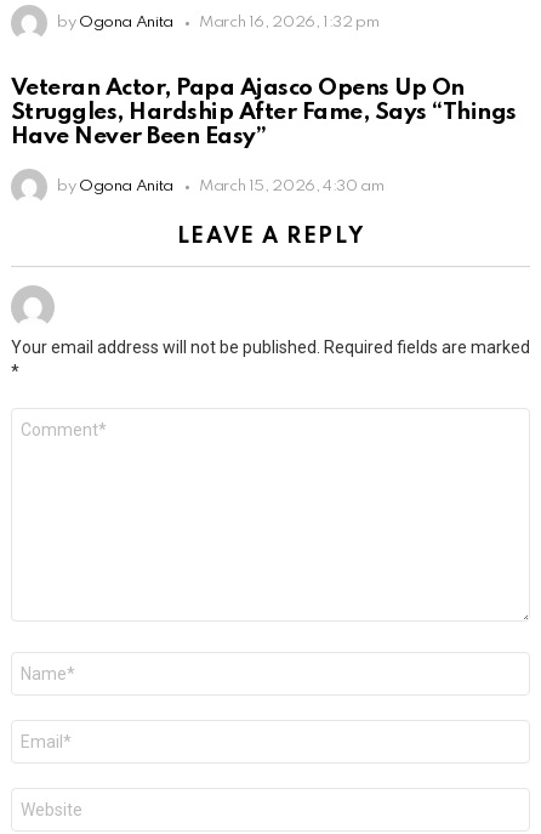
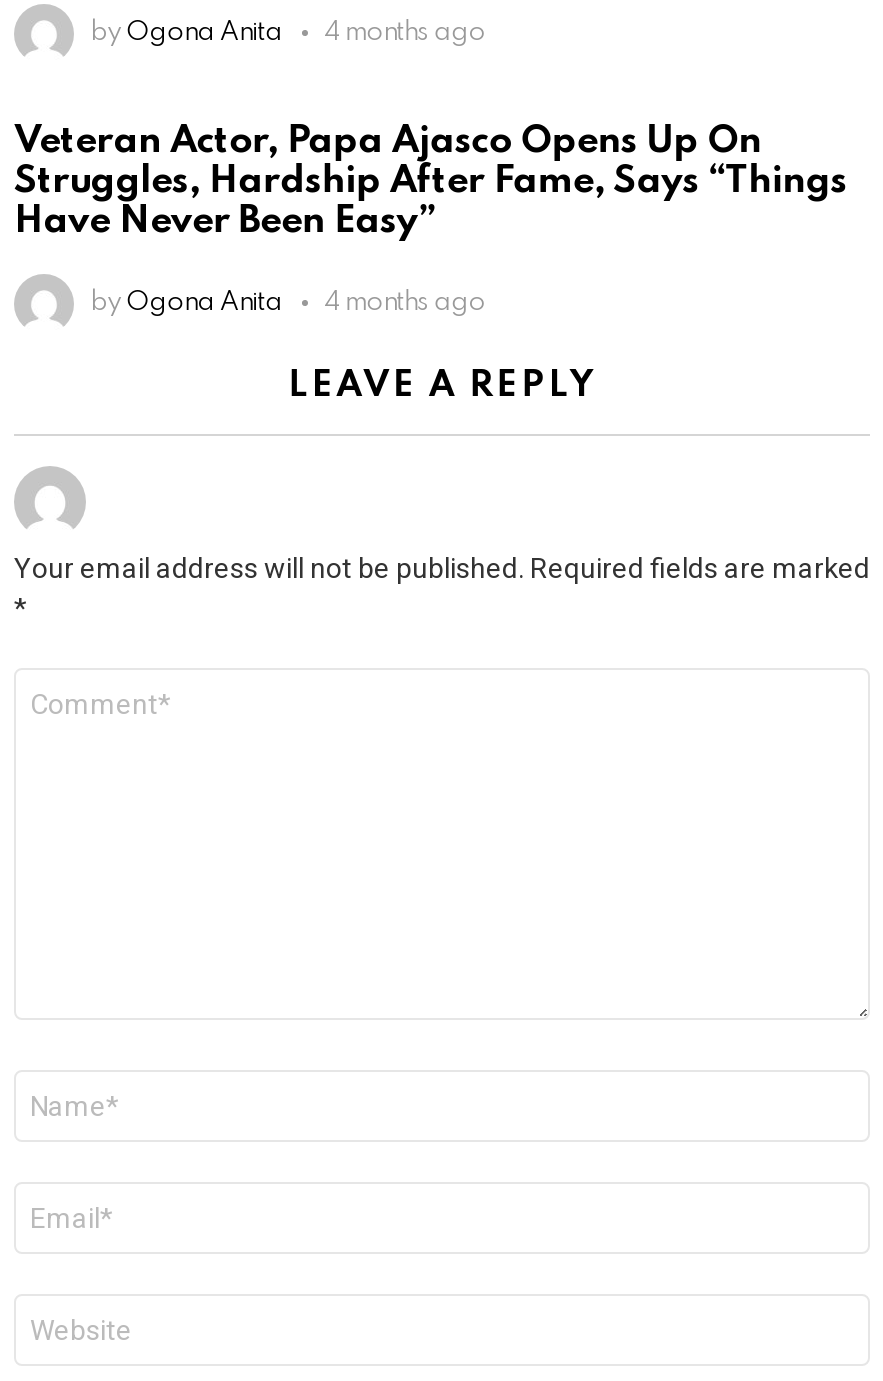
[57,15,379,31] by Ogona Anita March 16, 2026, 1:32 pm -> [90,20,485,46] by Ogona Anita 4 months ago
[57,179,384,194] by Ogona Anita March 15, 2026, 4:30 am -> [90,289,485,315] by Ogona Anita 4 months ago

